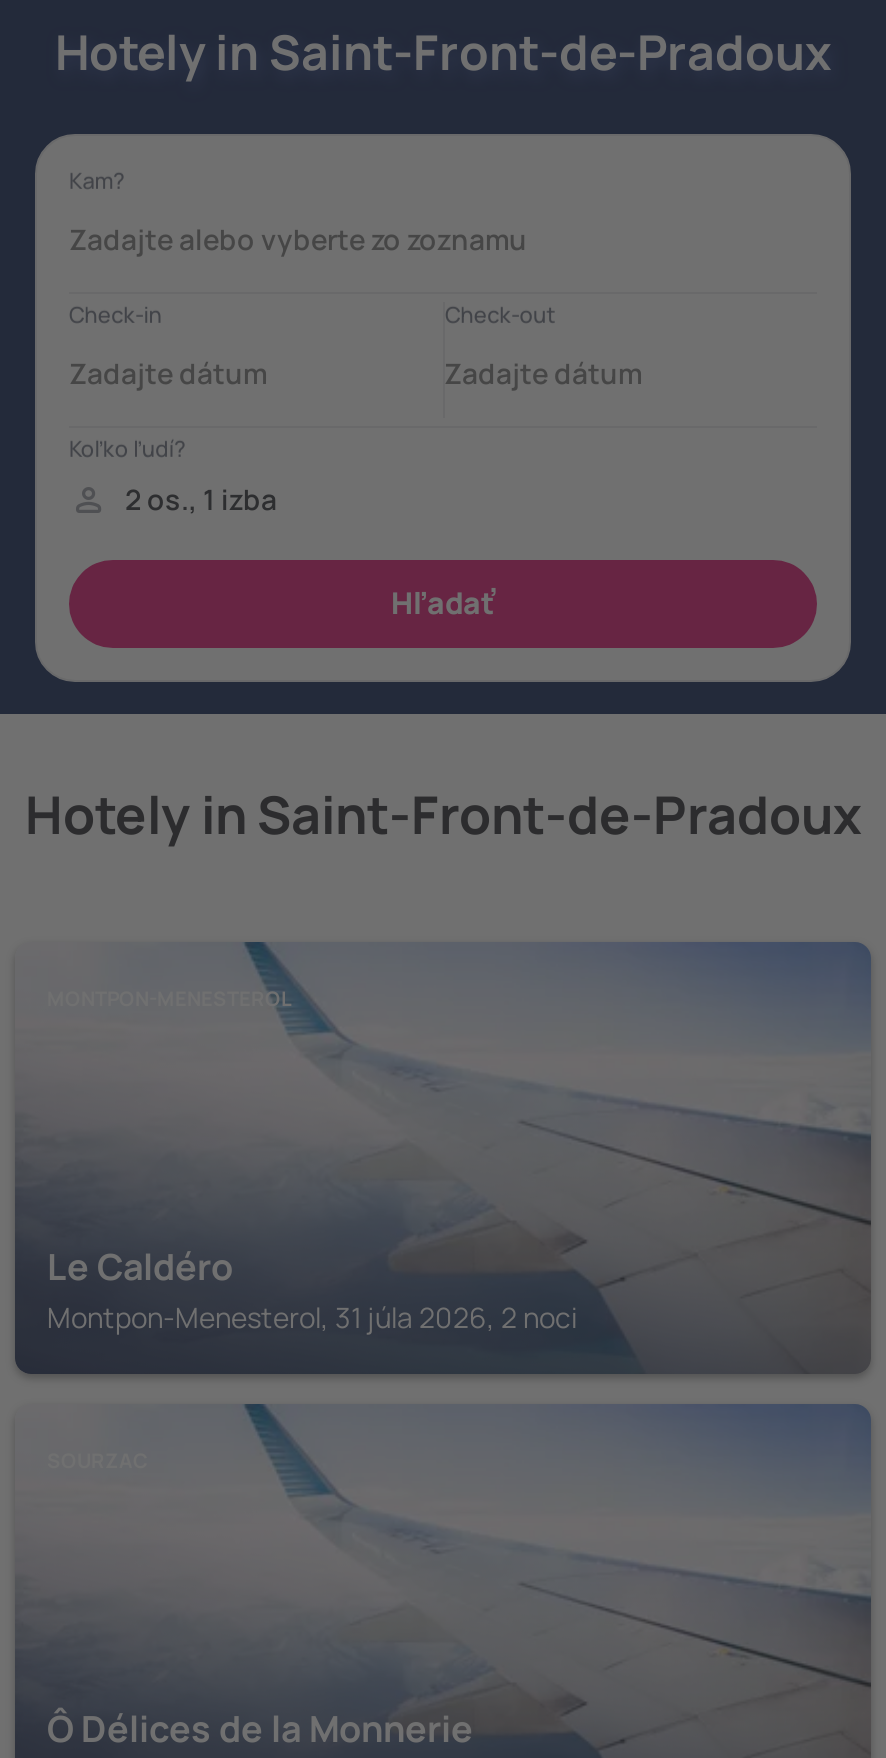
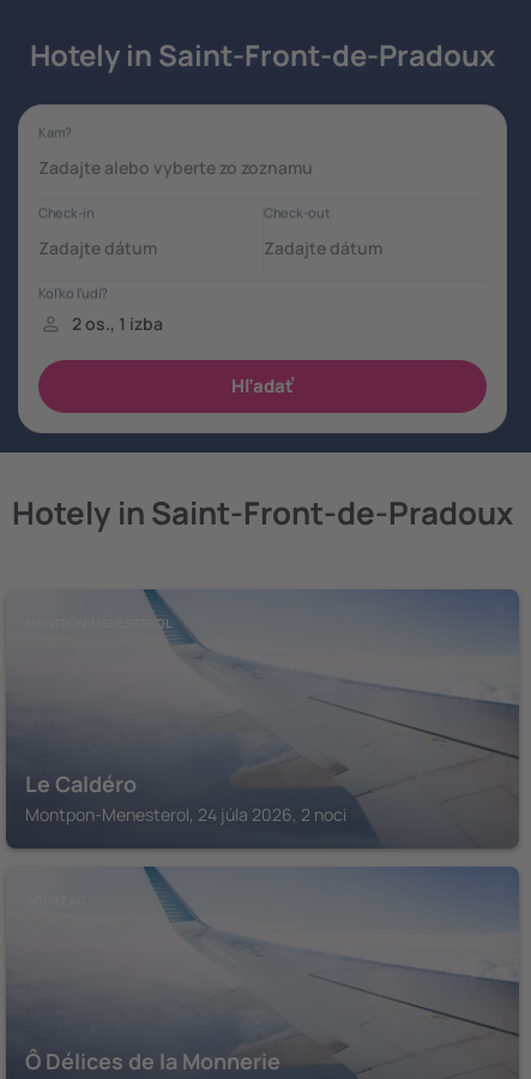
[47,1298,577,1336] Montpon-Menesterol, 31 júla 2026, 2 noci -> [25,803,346,826] Montpon-Menesterol, 24 júla 2026, 2 noci

